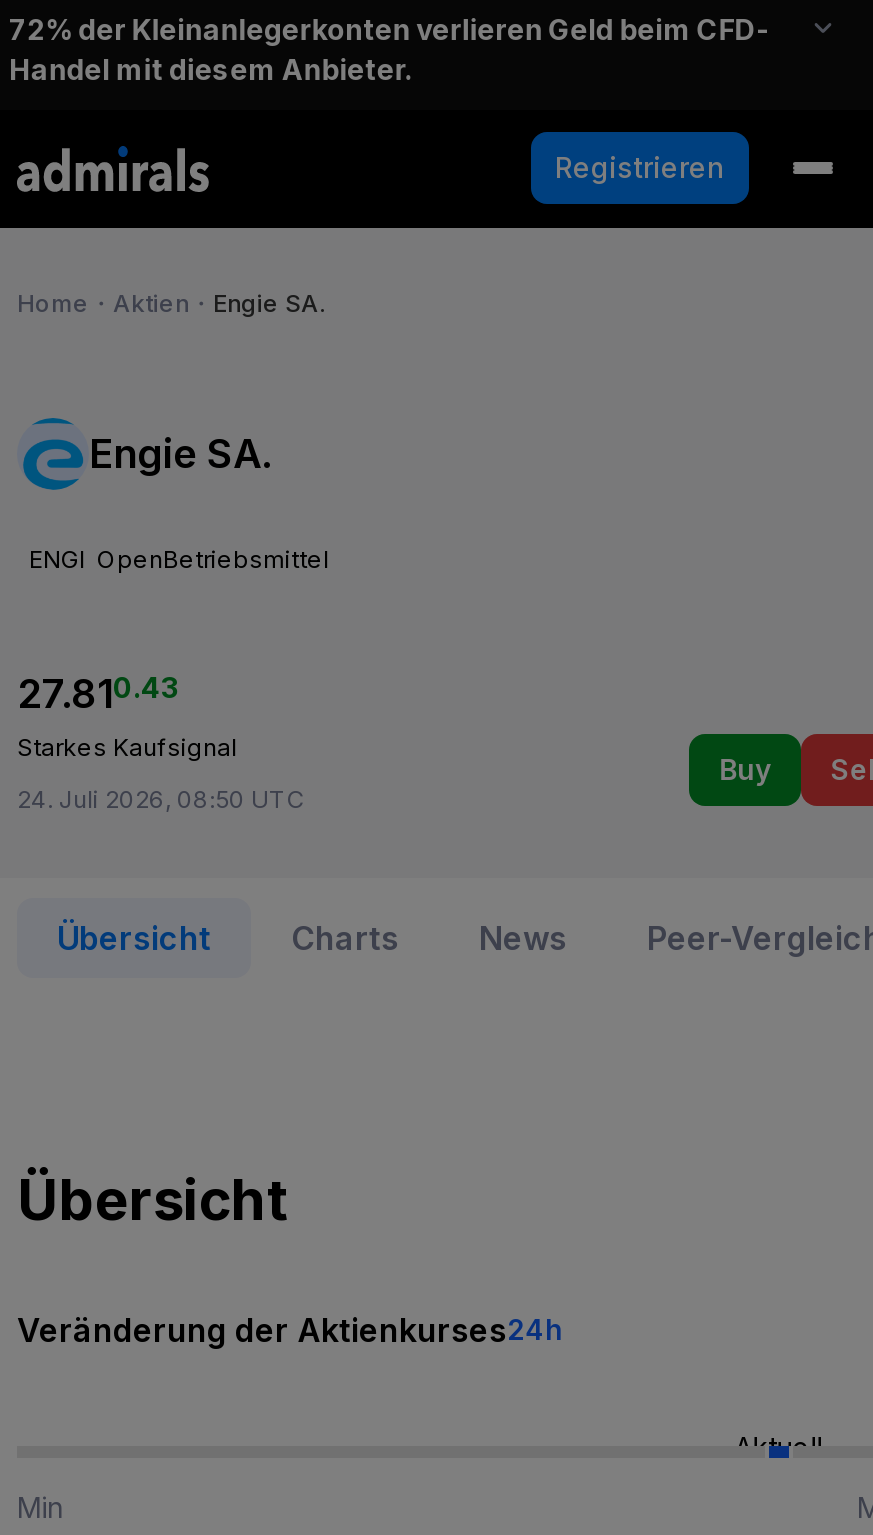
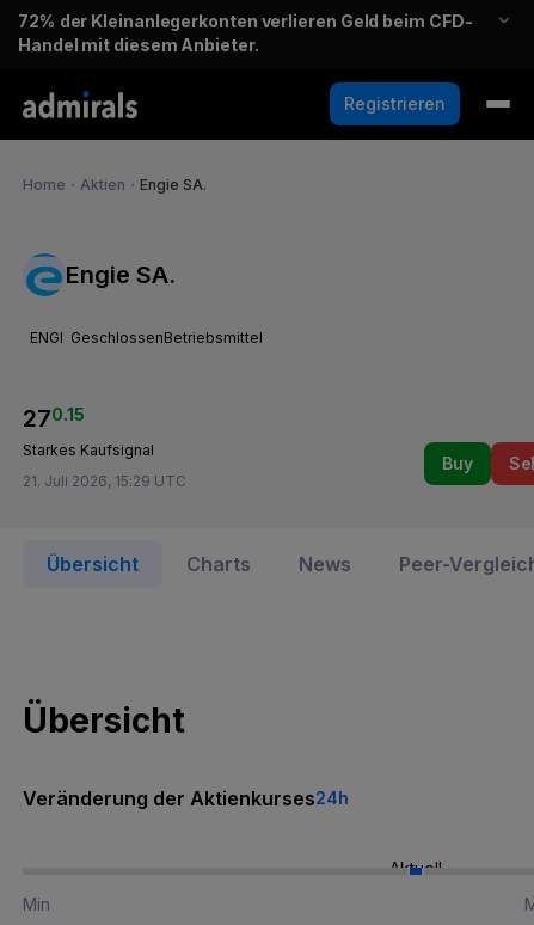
[29,545,329,575] ENGI OpenBetriebsmittel -> [30,329,263,347] ENGI GeschlossenBetriebsmittel
[17,671,179,719] 27.810.43 -> [23,404,85,433] 270.15
[17,785,305,815] 24. Juli 2026, 08:50 UTC -> [23,473,186,490] 21. Juli 2026, 15:29 UTC

